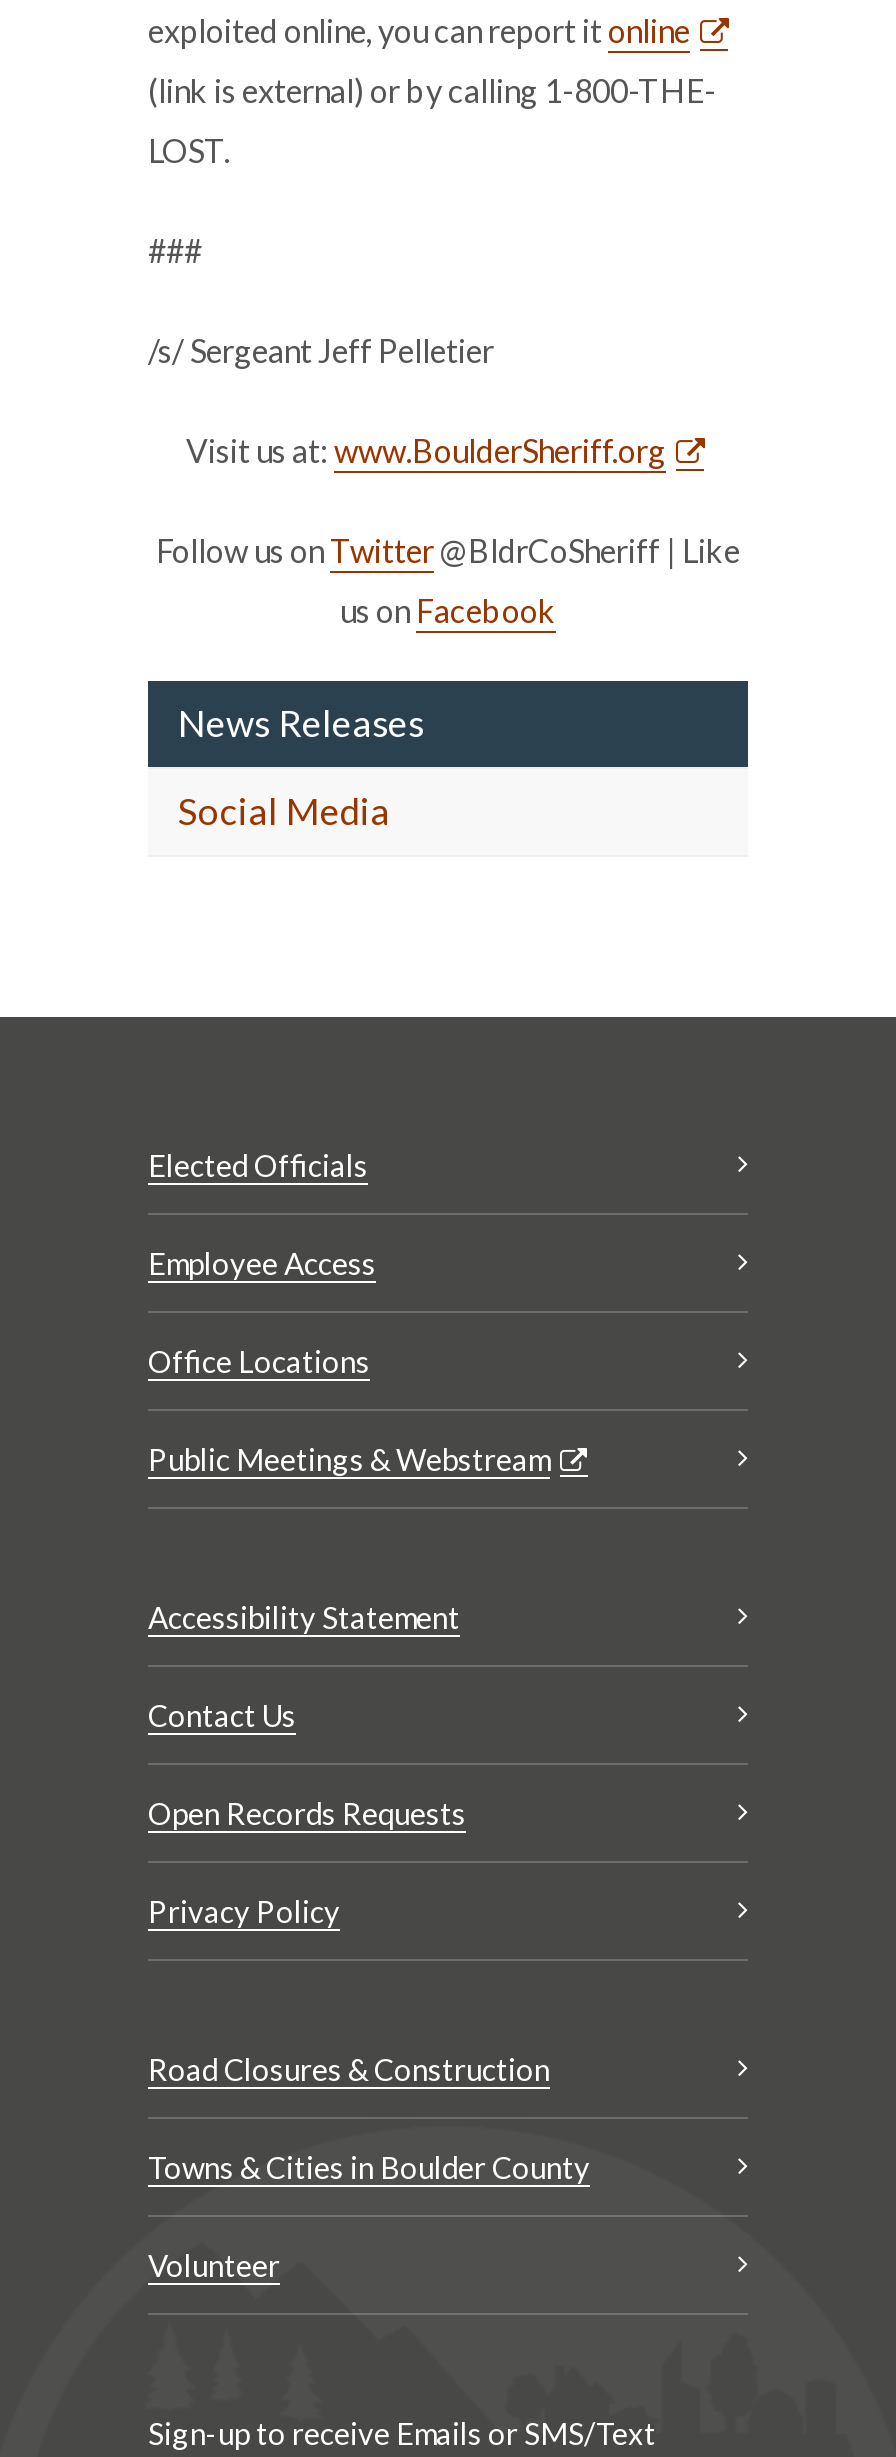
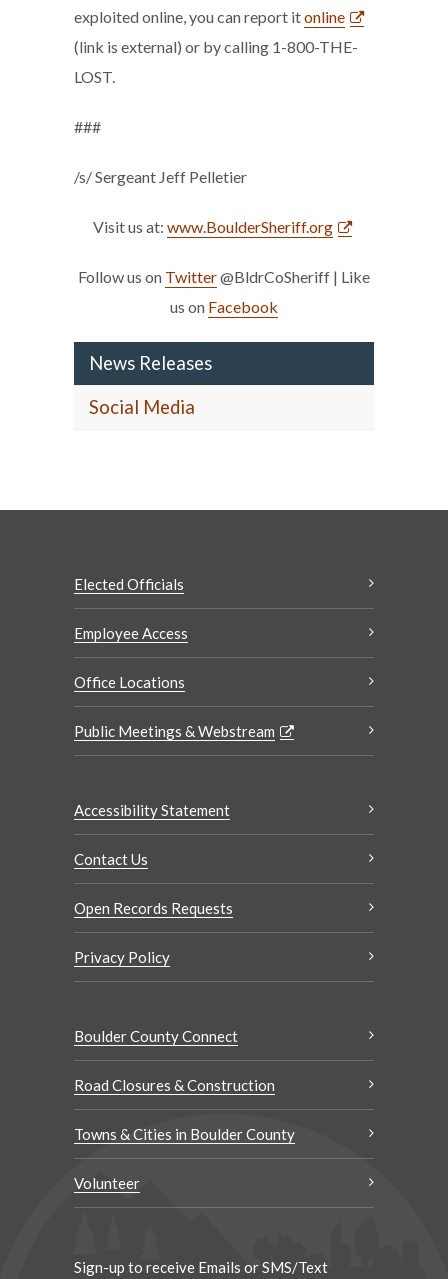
none -> [74,1027,238,1045] Boulder County Connect

